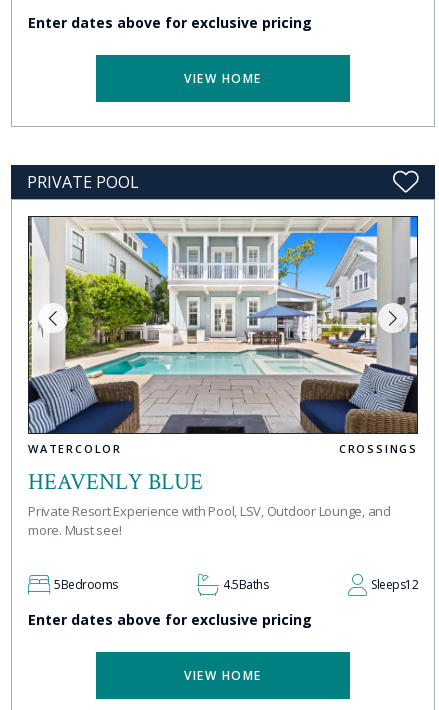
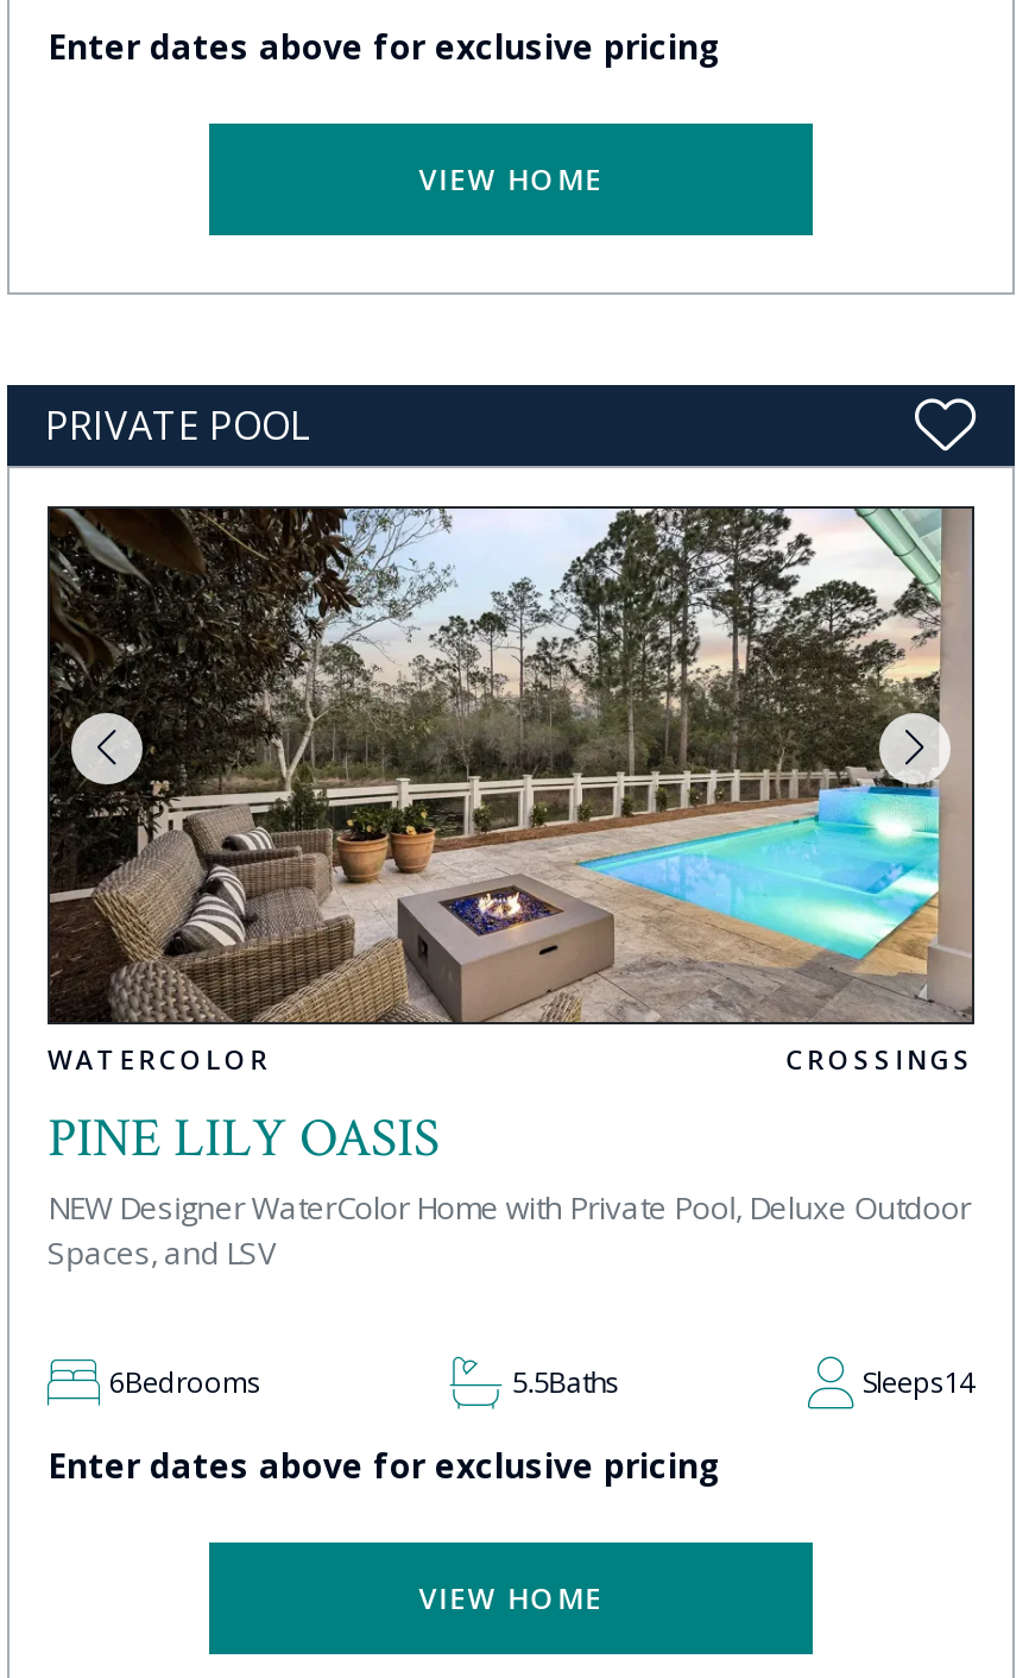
[28,216,418,539] [image] | HEAVENLY BLUE | Private Resort Experience with Pool, LSV, Outdoor Lounge, and | more. Must see! -> [48,506,974,1274] [image] | PINE LILY OASIS | NEW Designer WaterColor Home with Private Pool, Deluxe Outdoor | Spaces, and LSV
[54,576,418,593] 5Bedrooms | 4.5Baths | Sleeps12 -> [109,1362,974,1402] 6Bedrooms | 5.5Baths | Sleeps14

